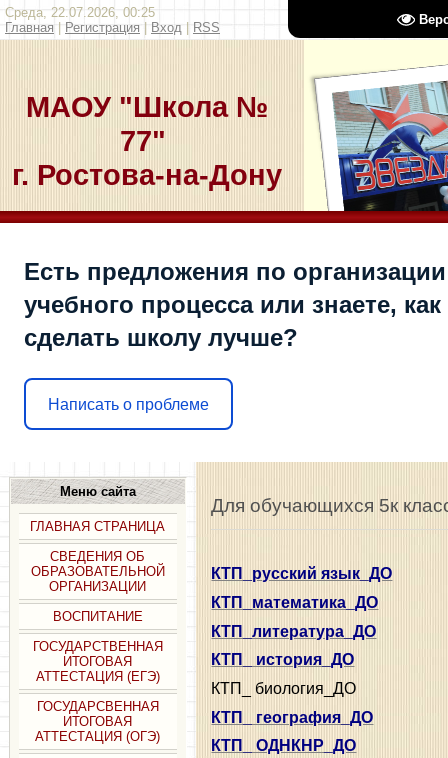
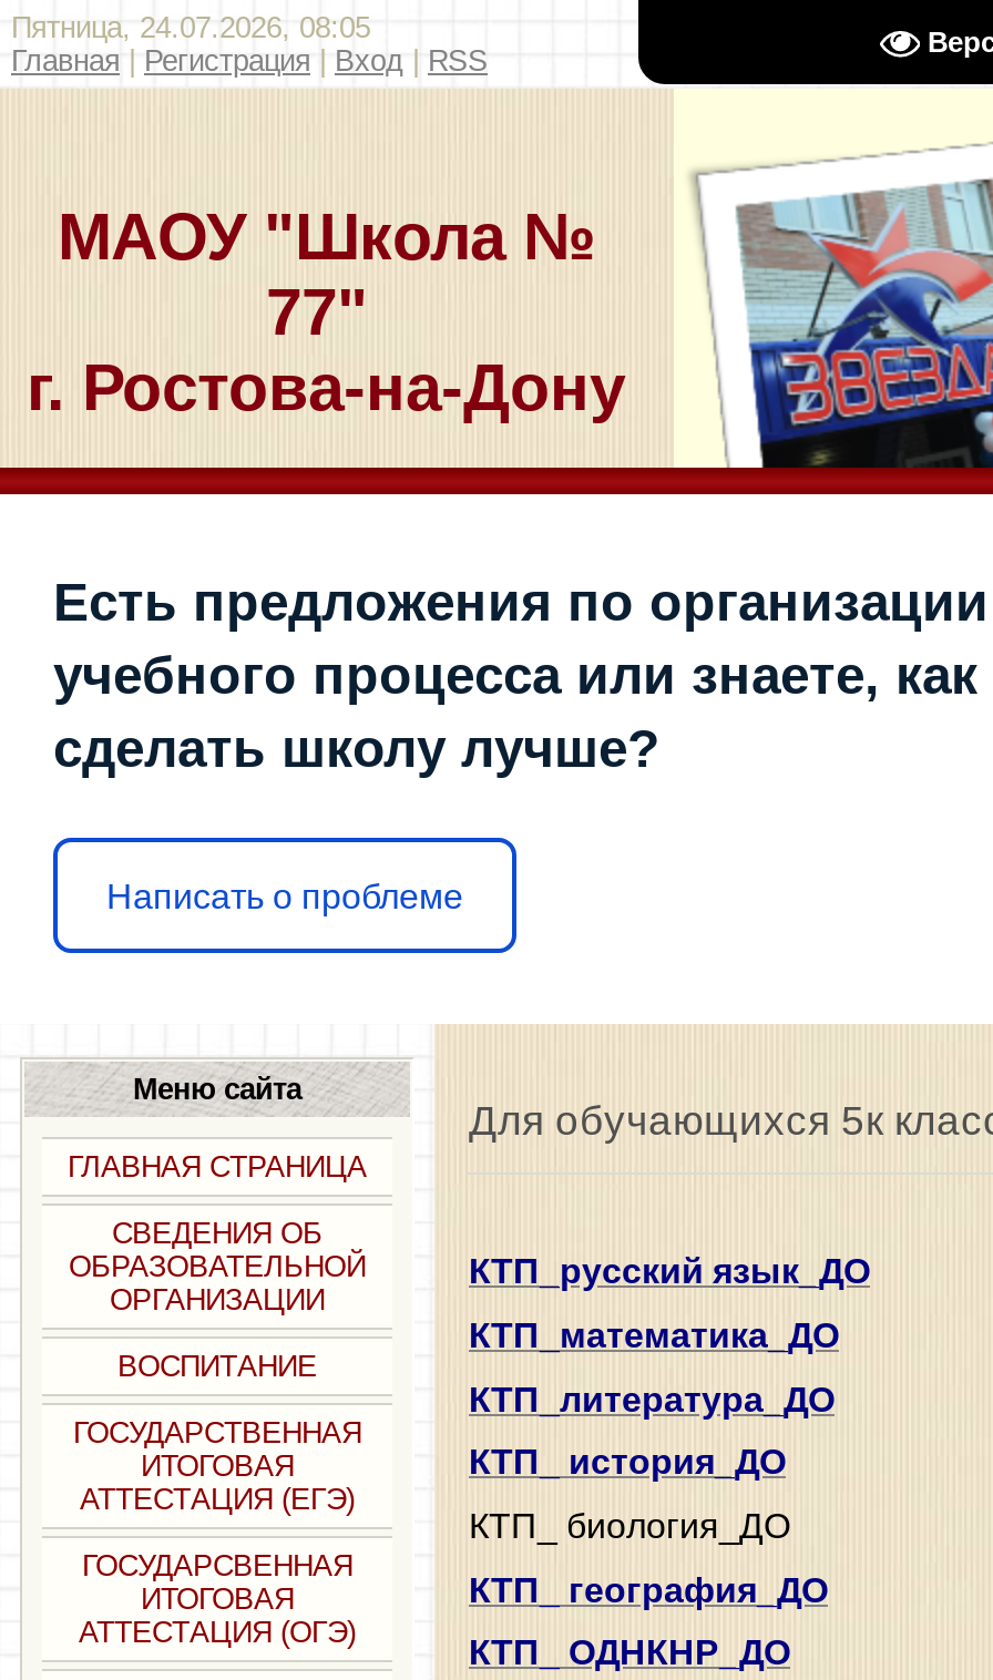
[5,5,155,20] Среда, 22.07.2026, 00:25 -> [11,11,370,44] Пятница, 24.07.2026, 08:05

